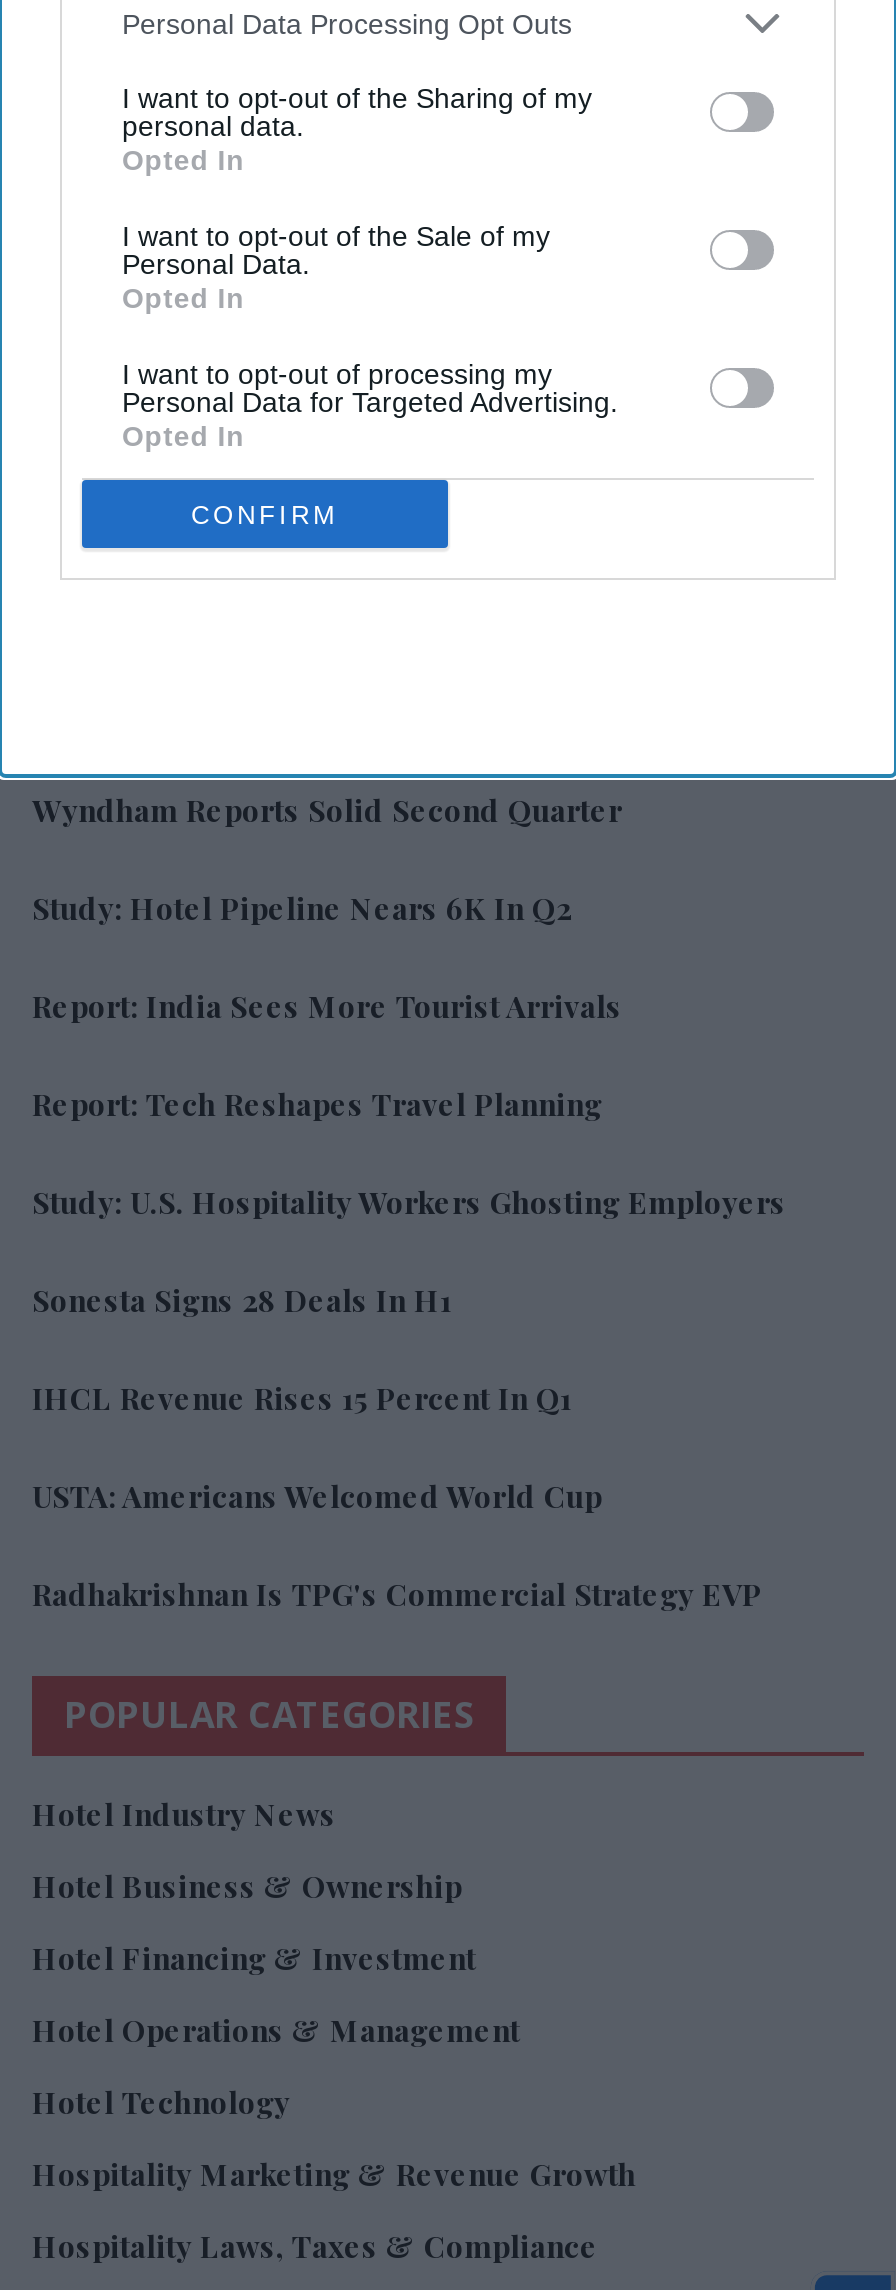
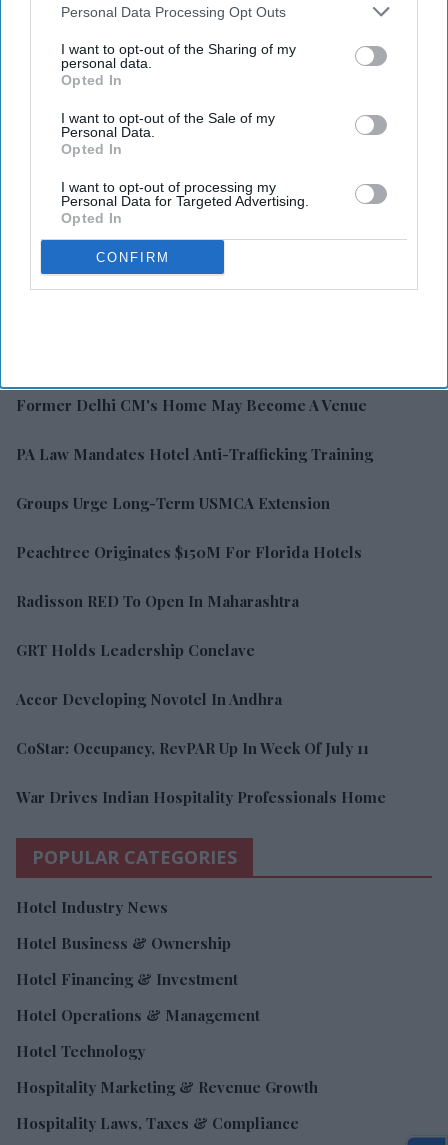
[32,790,622,830] Wyndham Reports Solid Second Quarter -> [16,395,367,415] Former Delhi CM's Home May Become A Venue
[32,888,572,928] Study: Hotel Pipeline Nears 6K In Q2 -> [16,444,373,464] PA Law Mandates Hotel Anti-Trafficking Training
[32,986,622,1026] Report: India Sees More Tourist Arrivals -> [16,493,330,513] Groups Urge Long-Term USMCA Extension
[32,1084,602,1124] Report: Tech Reshapes Travel Planning -> [16,542,362,562] Peachtree Originates $150M For Florida Hotels
[32,1182,786,1222] Study: U.S. Hospitality Workers Ghosting Employers -> [16,591,299,611] Radisson RED To Open In Maharashtra
[32,1280,452,1320] Sonesta Signs 28 Deals In H1 -> [16,640,255,660] GRT Holds Leadership Conclave
[32,1378,572,1418] IHCL Revenue Rises 15 Percent In Q1 -> [16,689,282,709] Accor Developing Novotel In Andhra
[32,1476,602,1516] USTA: Americans Welcomed World Cup -> [16,738,369,758] CoStar: Occupancy, RevPAR Up In Week Of July 11
[32,1574,762,1614] Radhakrishnan Is TPG's Commercial Strategy EVP -> [16,787,386,807] War Drives Indian Hospitality Professionals Home

